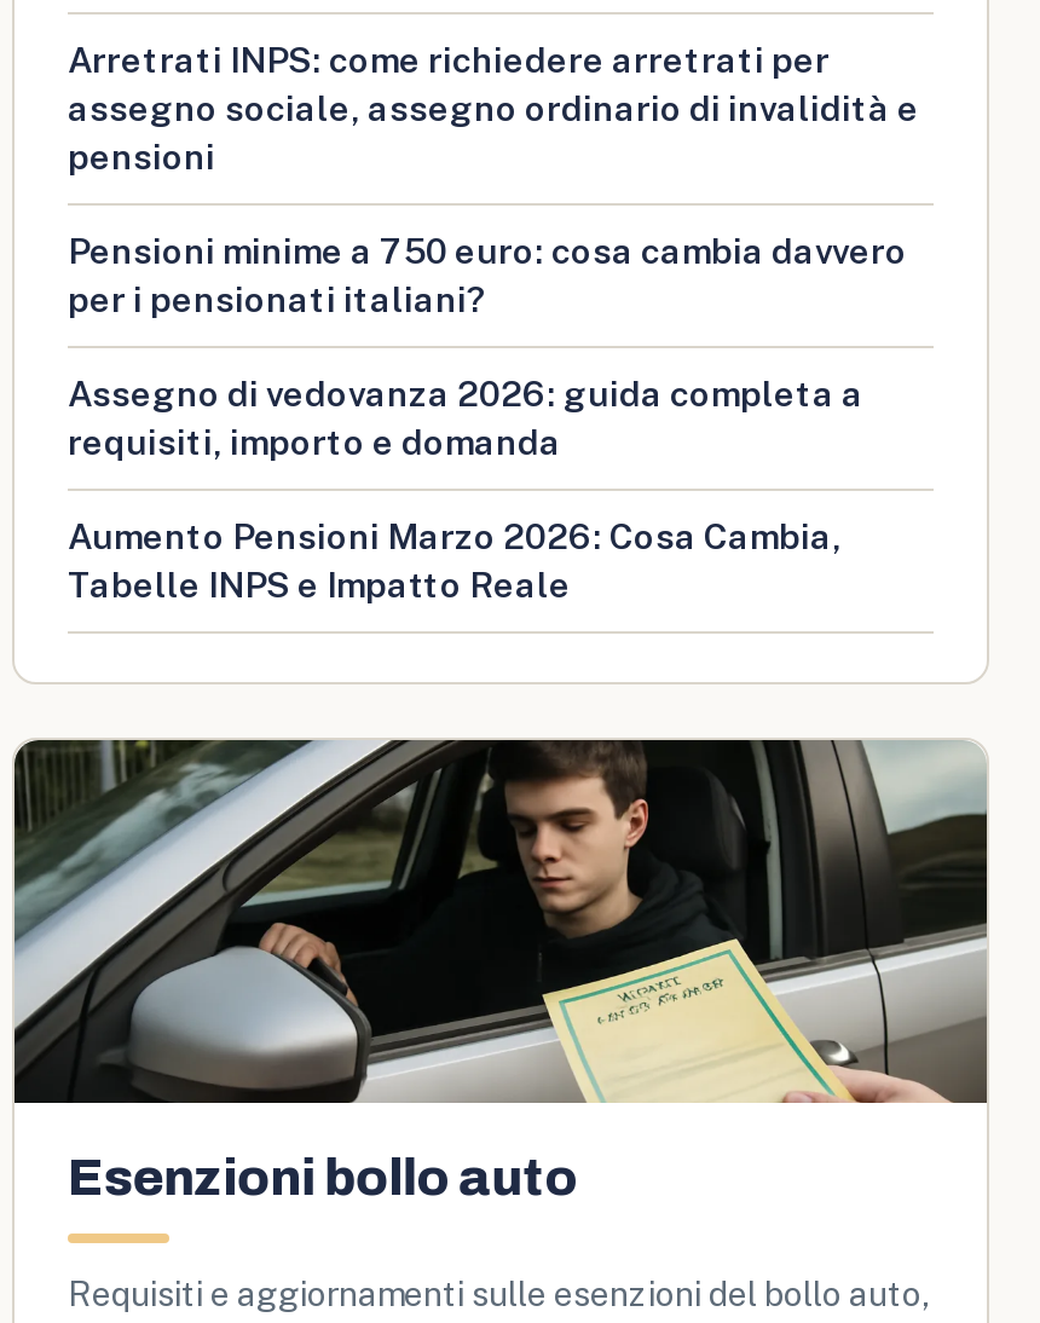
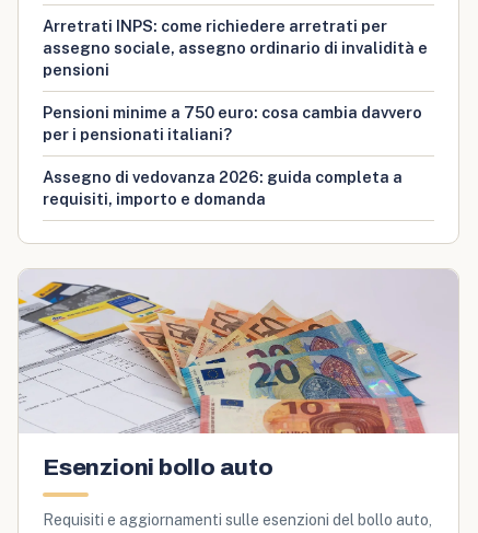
[68,515,842,605] Aumento Pensioni Marzo 2026: Cosa Cambia, | Tabelle INPS e Impatto Reale -> none
[12,738,989,1105] [image] -> [18,269,458,434] [image]

